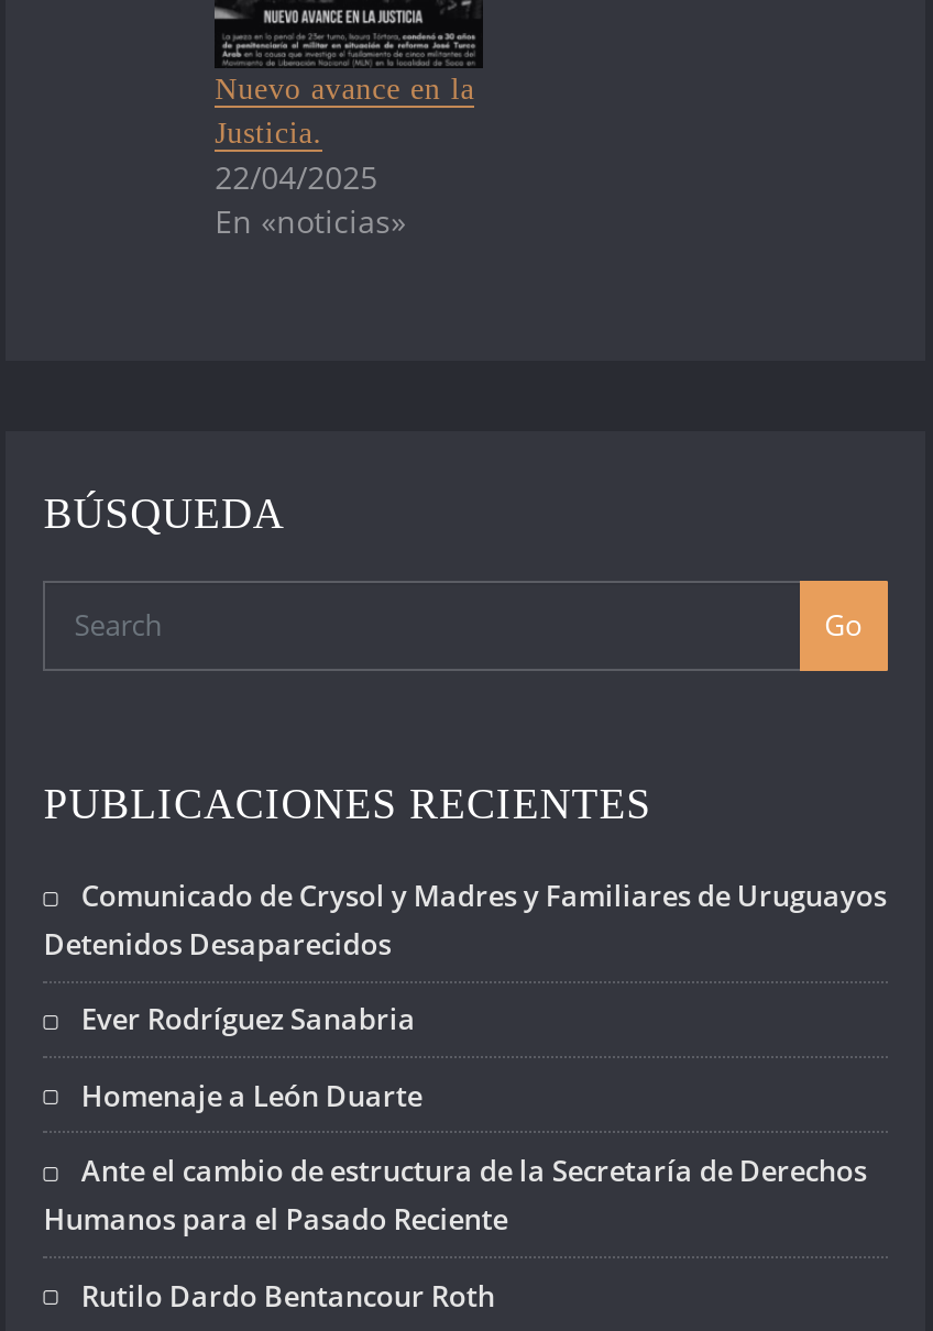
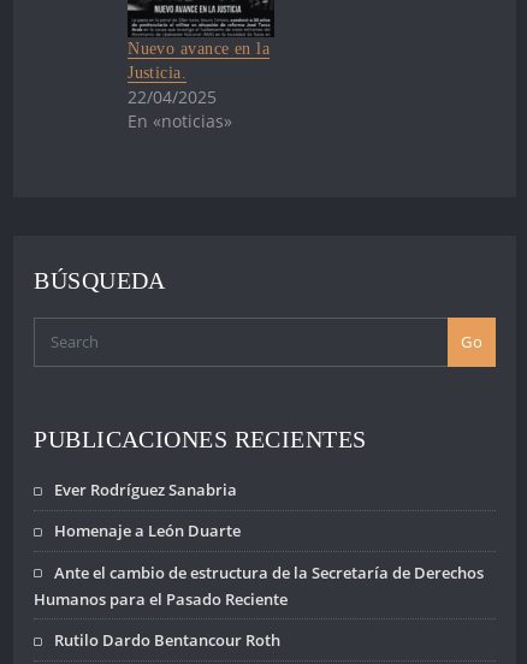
[43,876,887,964] Comunicado de Crysol y Madres y Familiares de Uruguayos | Detenidos Desaparecidos -> none

